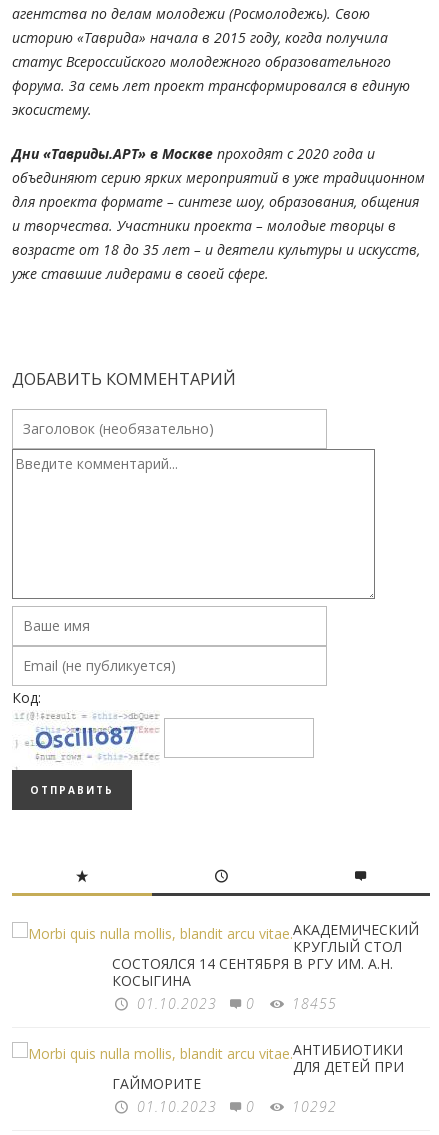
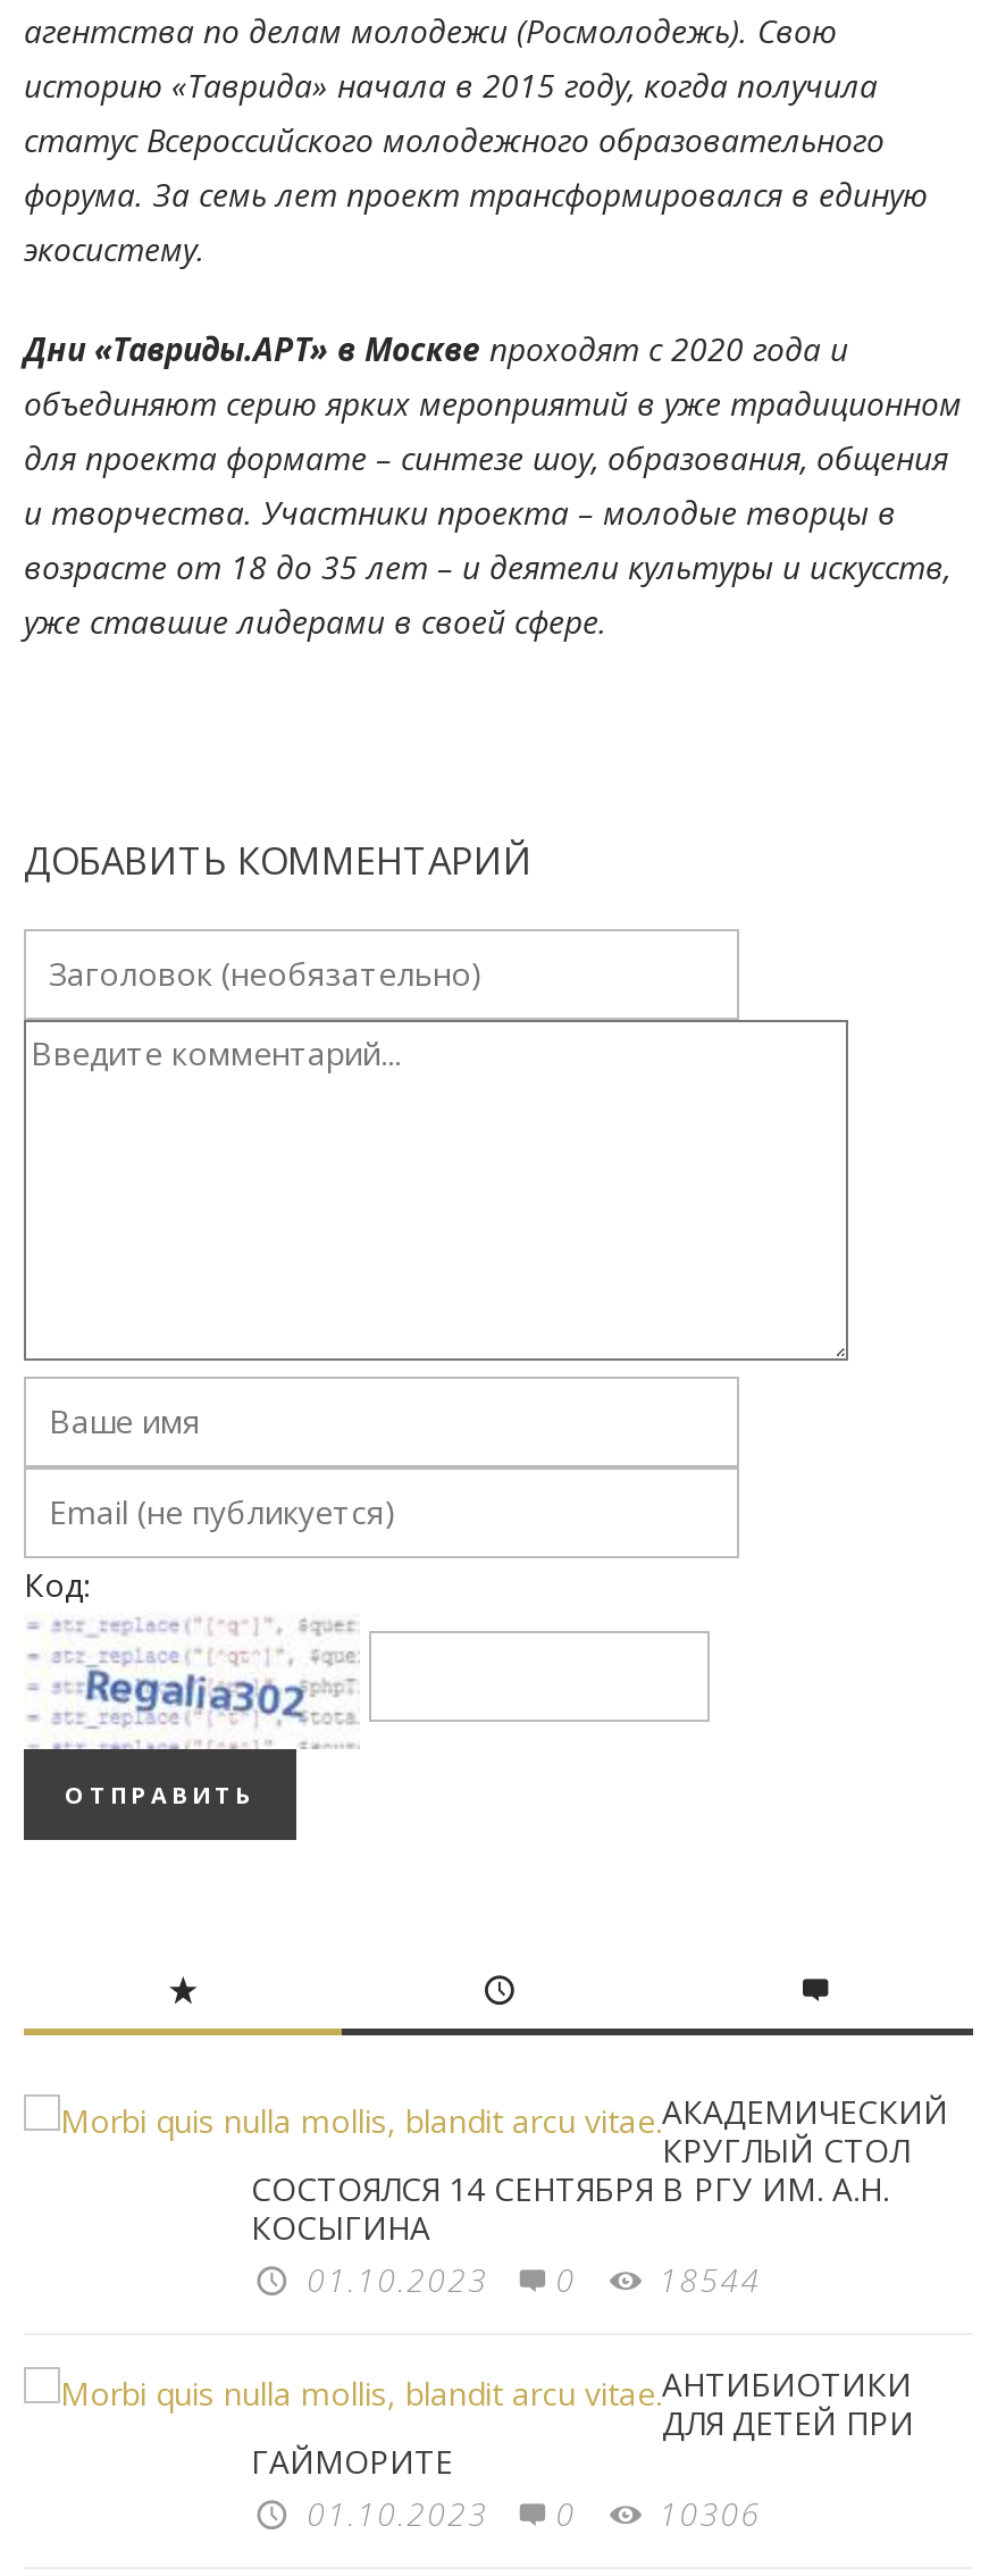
[15,713,156,770] [image] -> [28,1649,355,1724] [image]
[137,993,337,1012] 01.10.2023 0 18455 -> [307,2257,761,2300] 01.10.2023 0 18544
[137,1096,337,1115] 01.10.2023 0 10292 -> [307,2491,761,2534] 01.10.2023 0 10306

